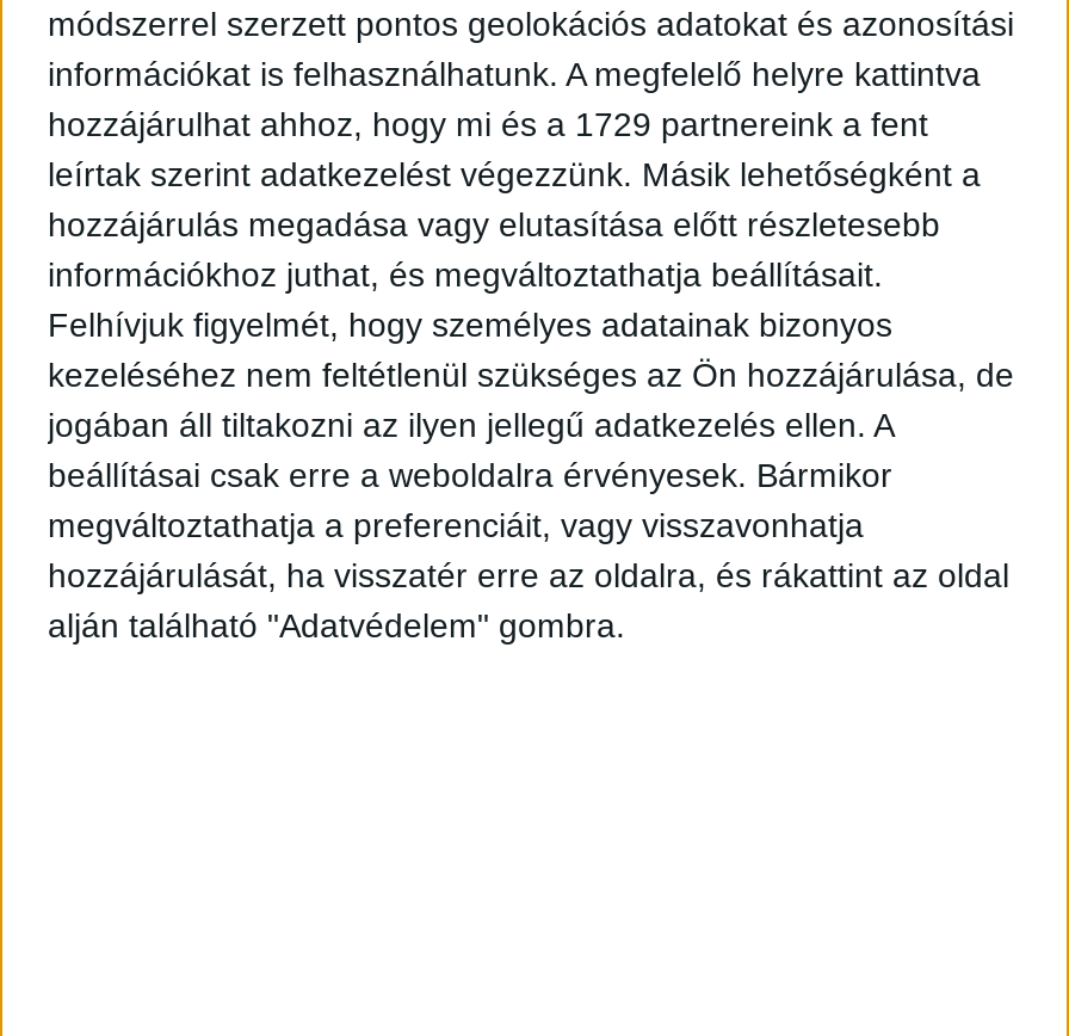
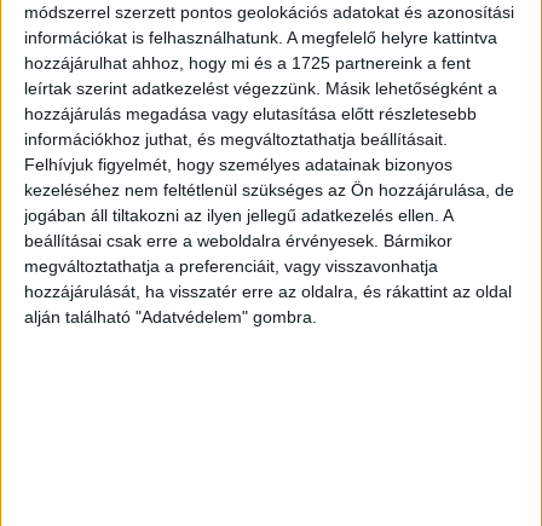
[48,105,928,143] hozzájárulhat ahhoz, hogy mi és a 1729 partnereink a fent -> [24,53,471,73] hozzájárulhat ahhoz, hogy mi és a 1725 partnereink a fent

